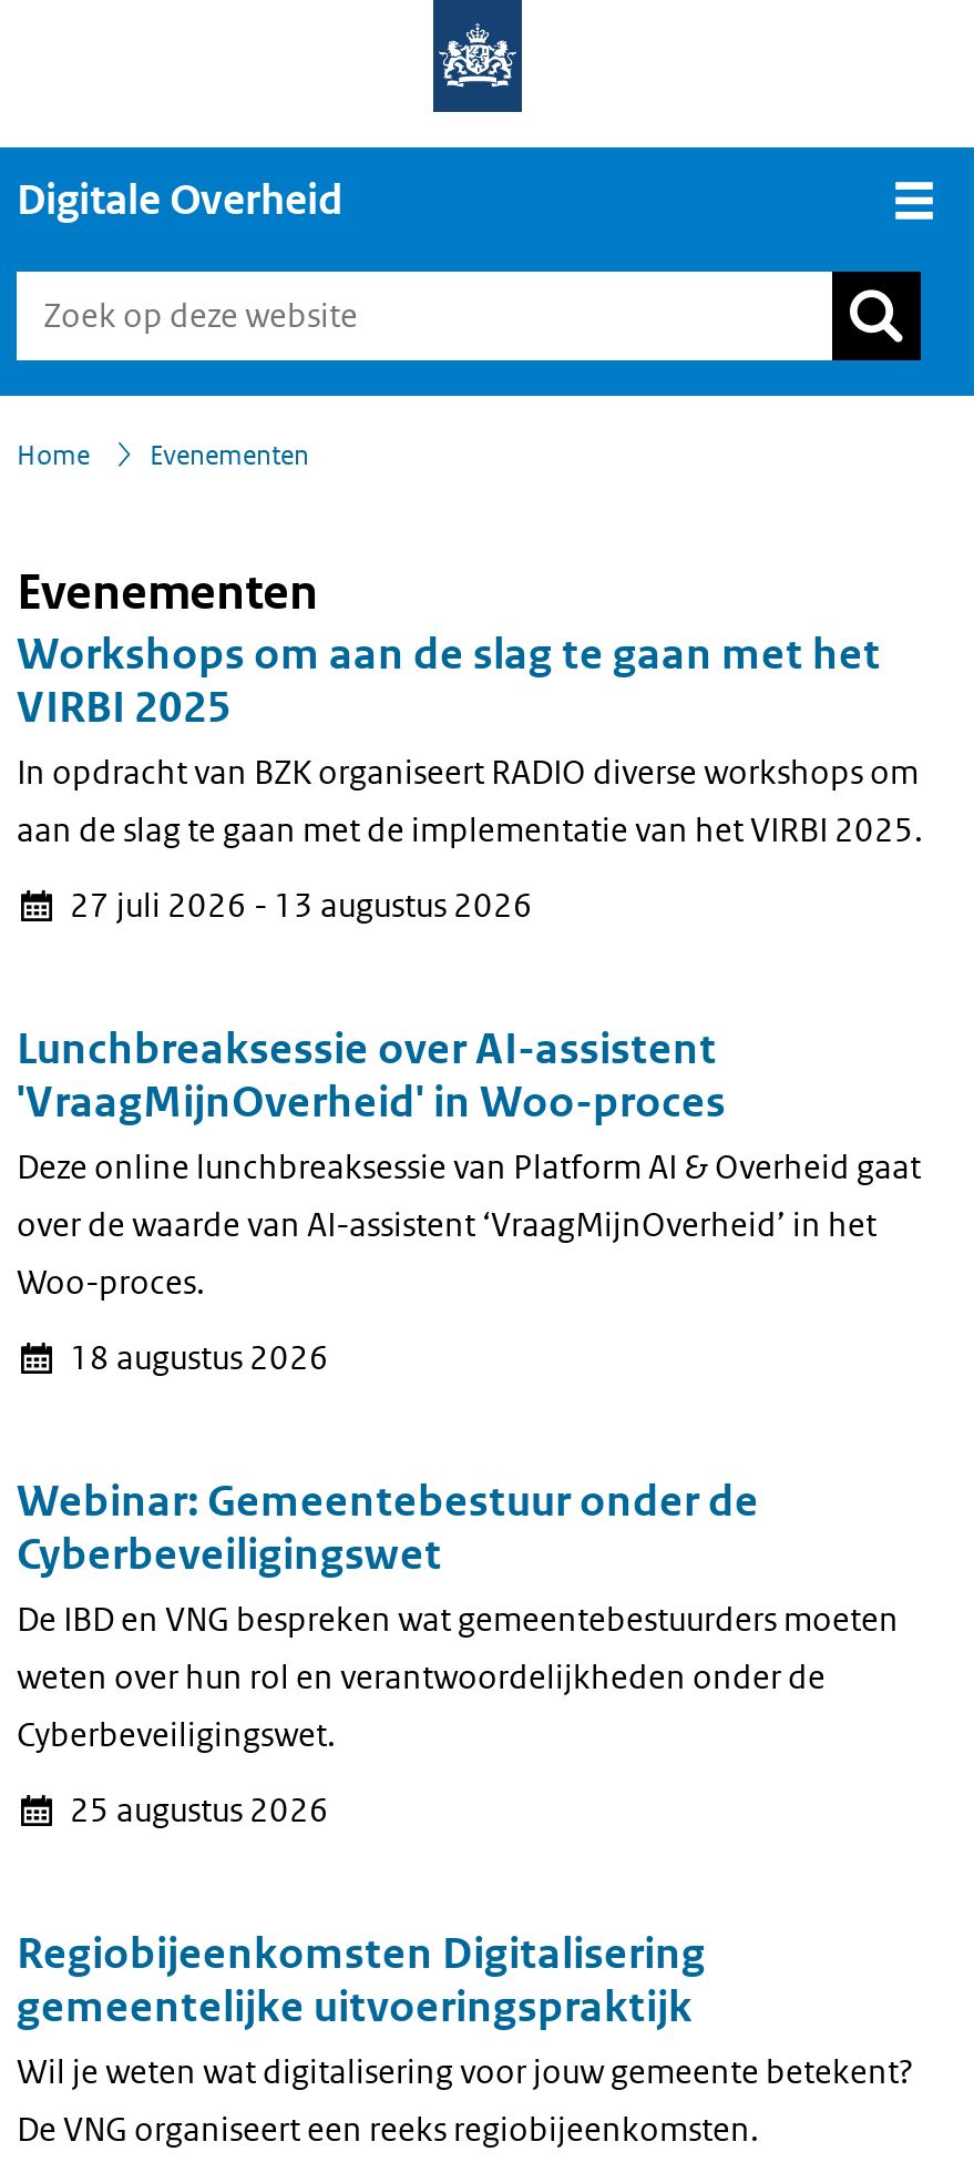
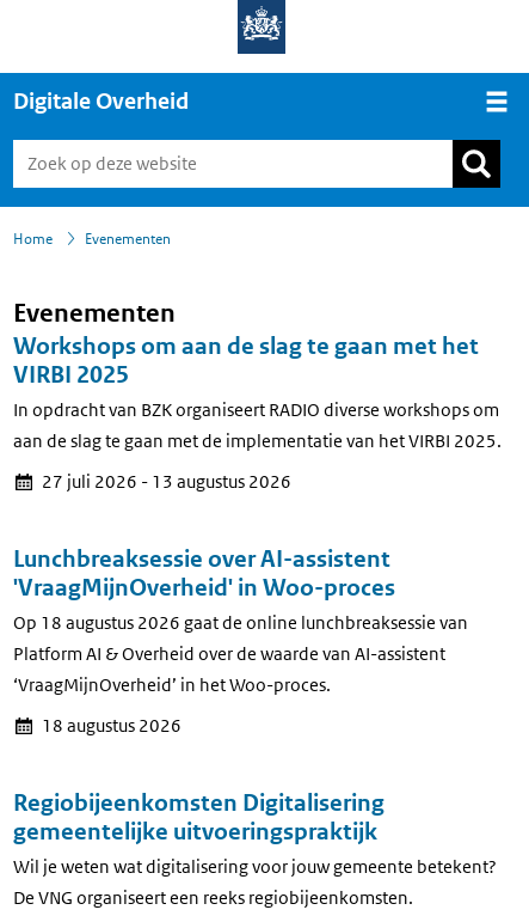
[17,1148,921,1303] Deze online lunchbreaksessie van Platform AI & Overheid gaat | over de waarde van AI-assistent ‘VraagMijnOverheid’ in het | Woo-proces. -> [13,612,468,696] Op 18 augustus 2026 gaat de online lunchbreaksessie van | Platform AI & Overheid over de waarde van AI-assistent | ‘VraagMijnOverheid’ in het Woo-proces.
[17,1473,899,1830] Webinar: Gemeentebestuur onder de | Cyberbeveiligingswet | De IBD en VNG bespreken wat gemeentebestuurders moeten | weten over hun rol en verantwoordelijkheden onder de | Cyberbeveiligingswet. | 25 augustus 2026 -> none

